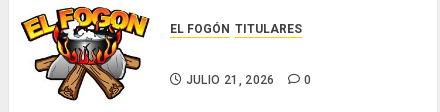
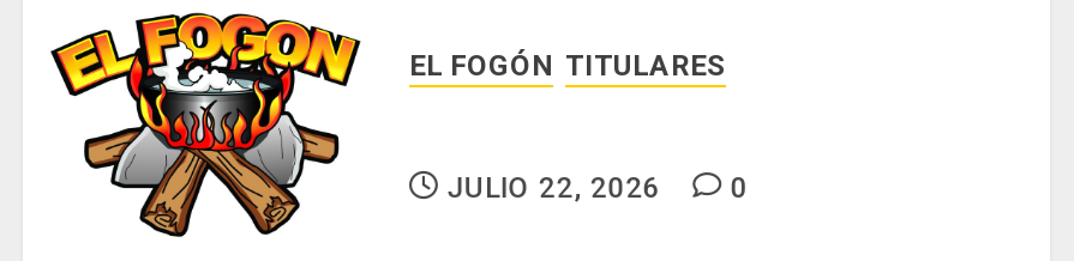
[186,73,275,87] JULIO 21, 2026 -> [447,172,661,205] JULIO 22, 2026

